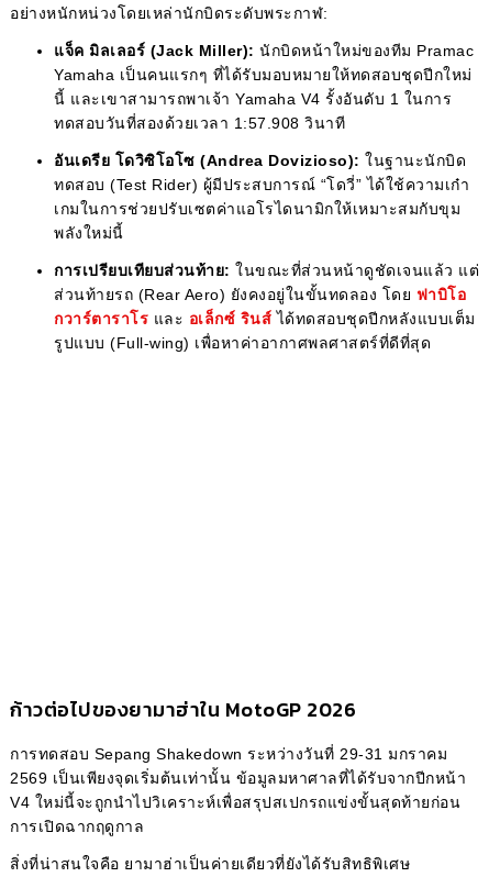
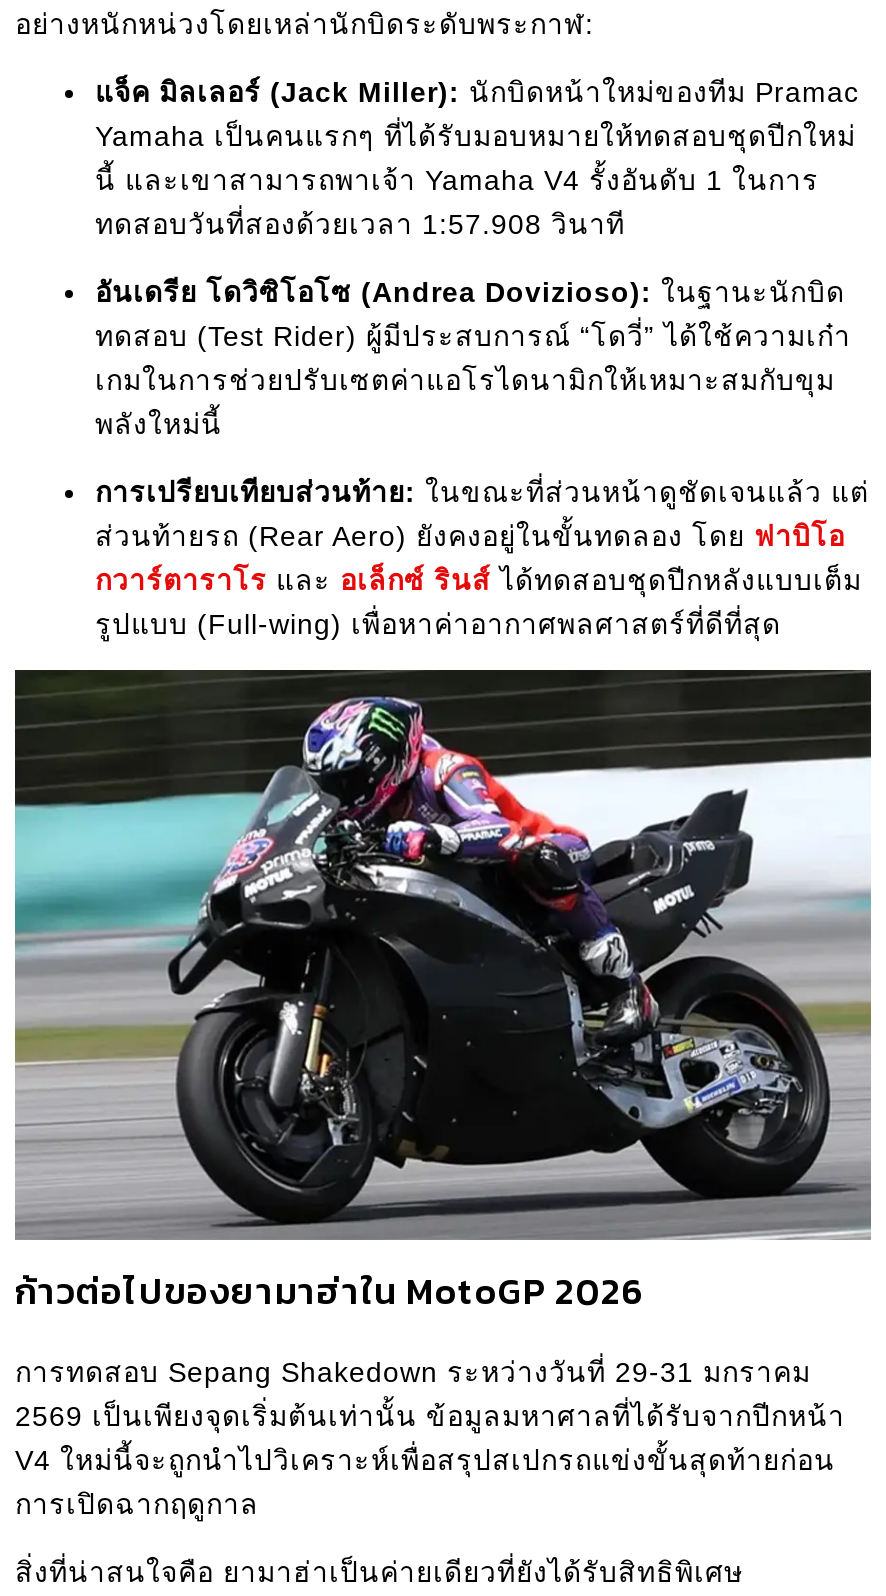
none -> [13,668,873,1242] [image]

